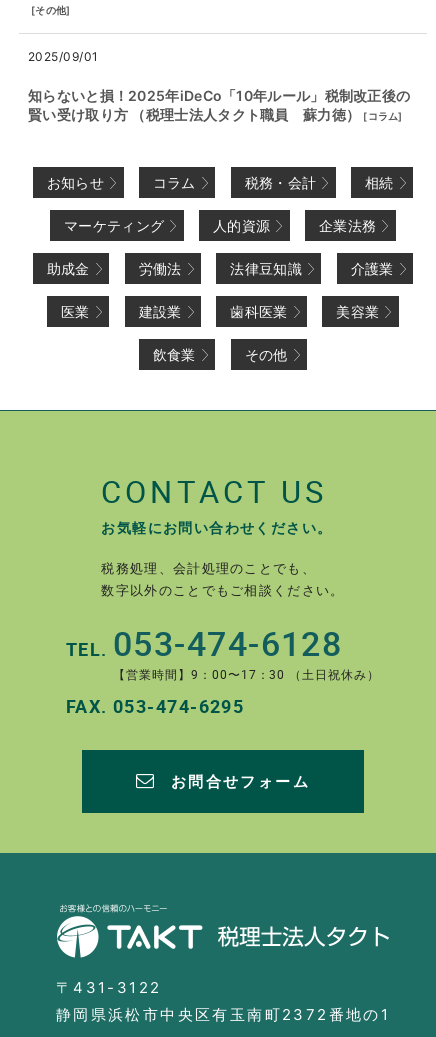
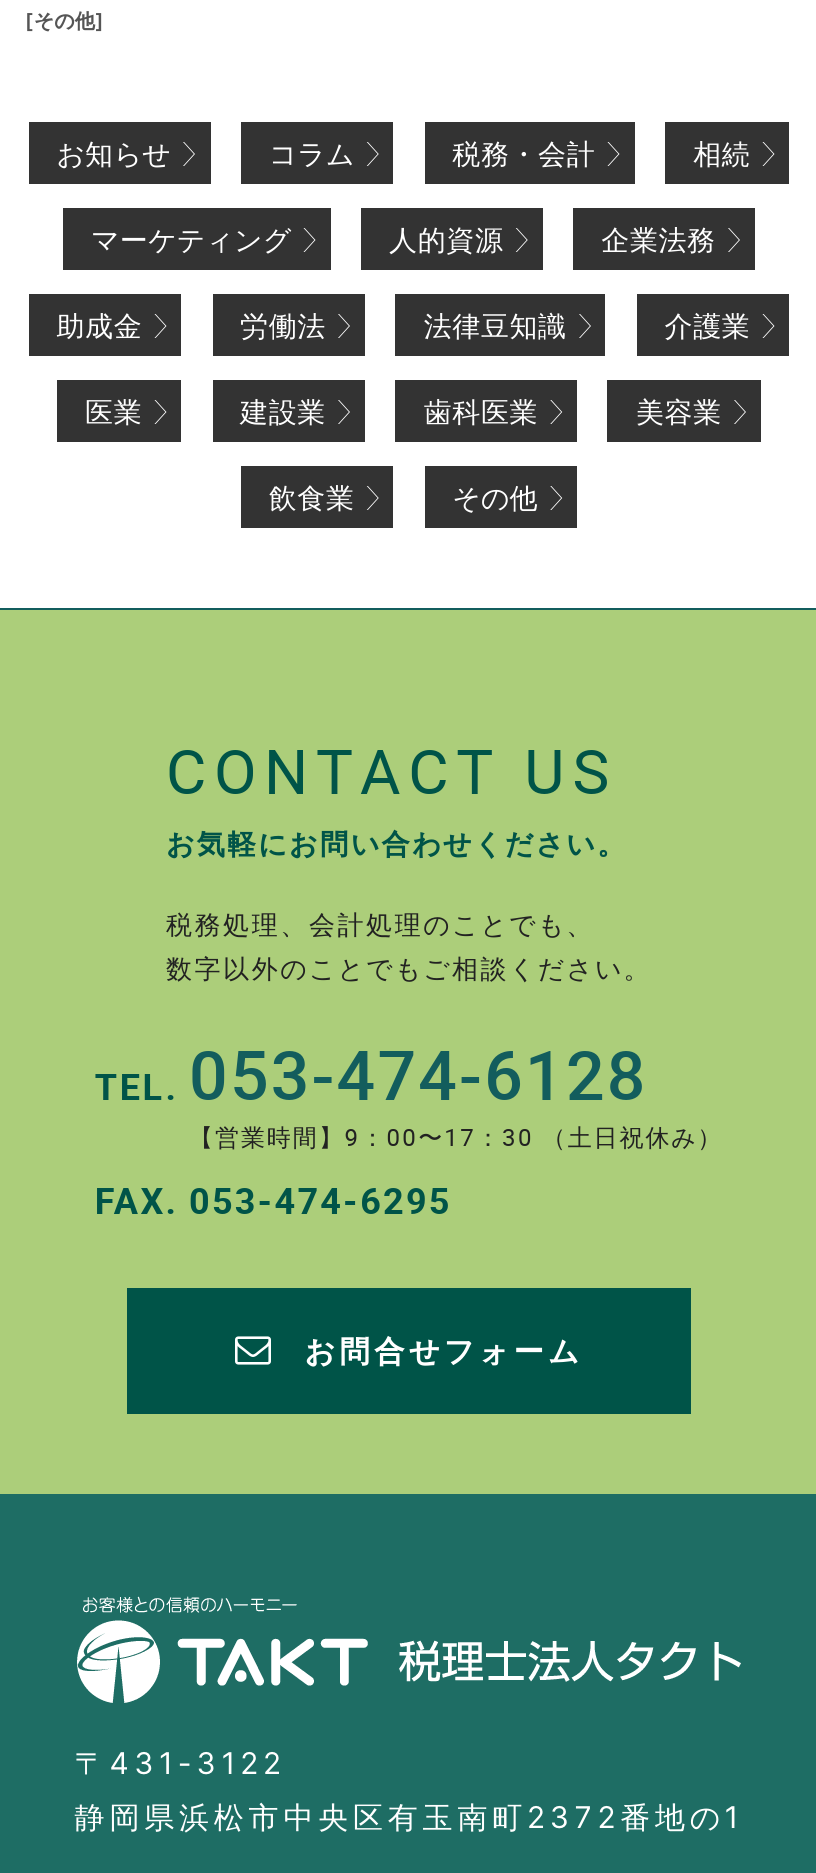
[28,49,410,123] 2025/09/01 | 知らないと損！2025年iDeCo「10年ルール」税制改正後の | 賢い受け取り方 （税理士法人タクト職員 蘇力徳） [コラム] -> none

